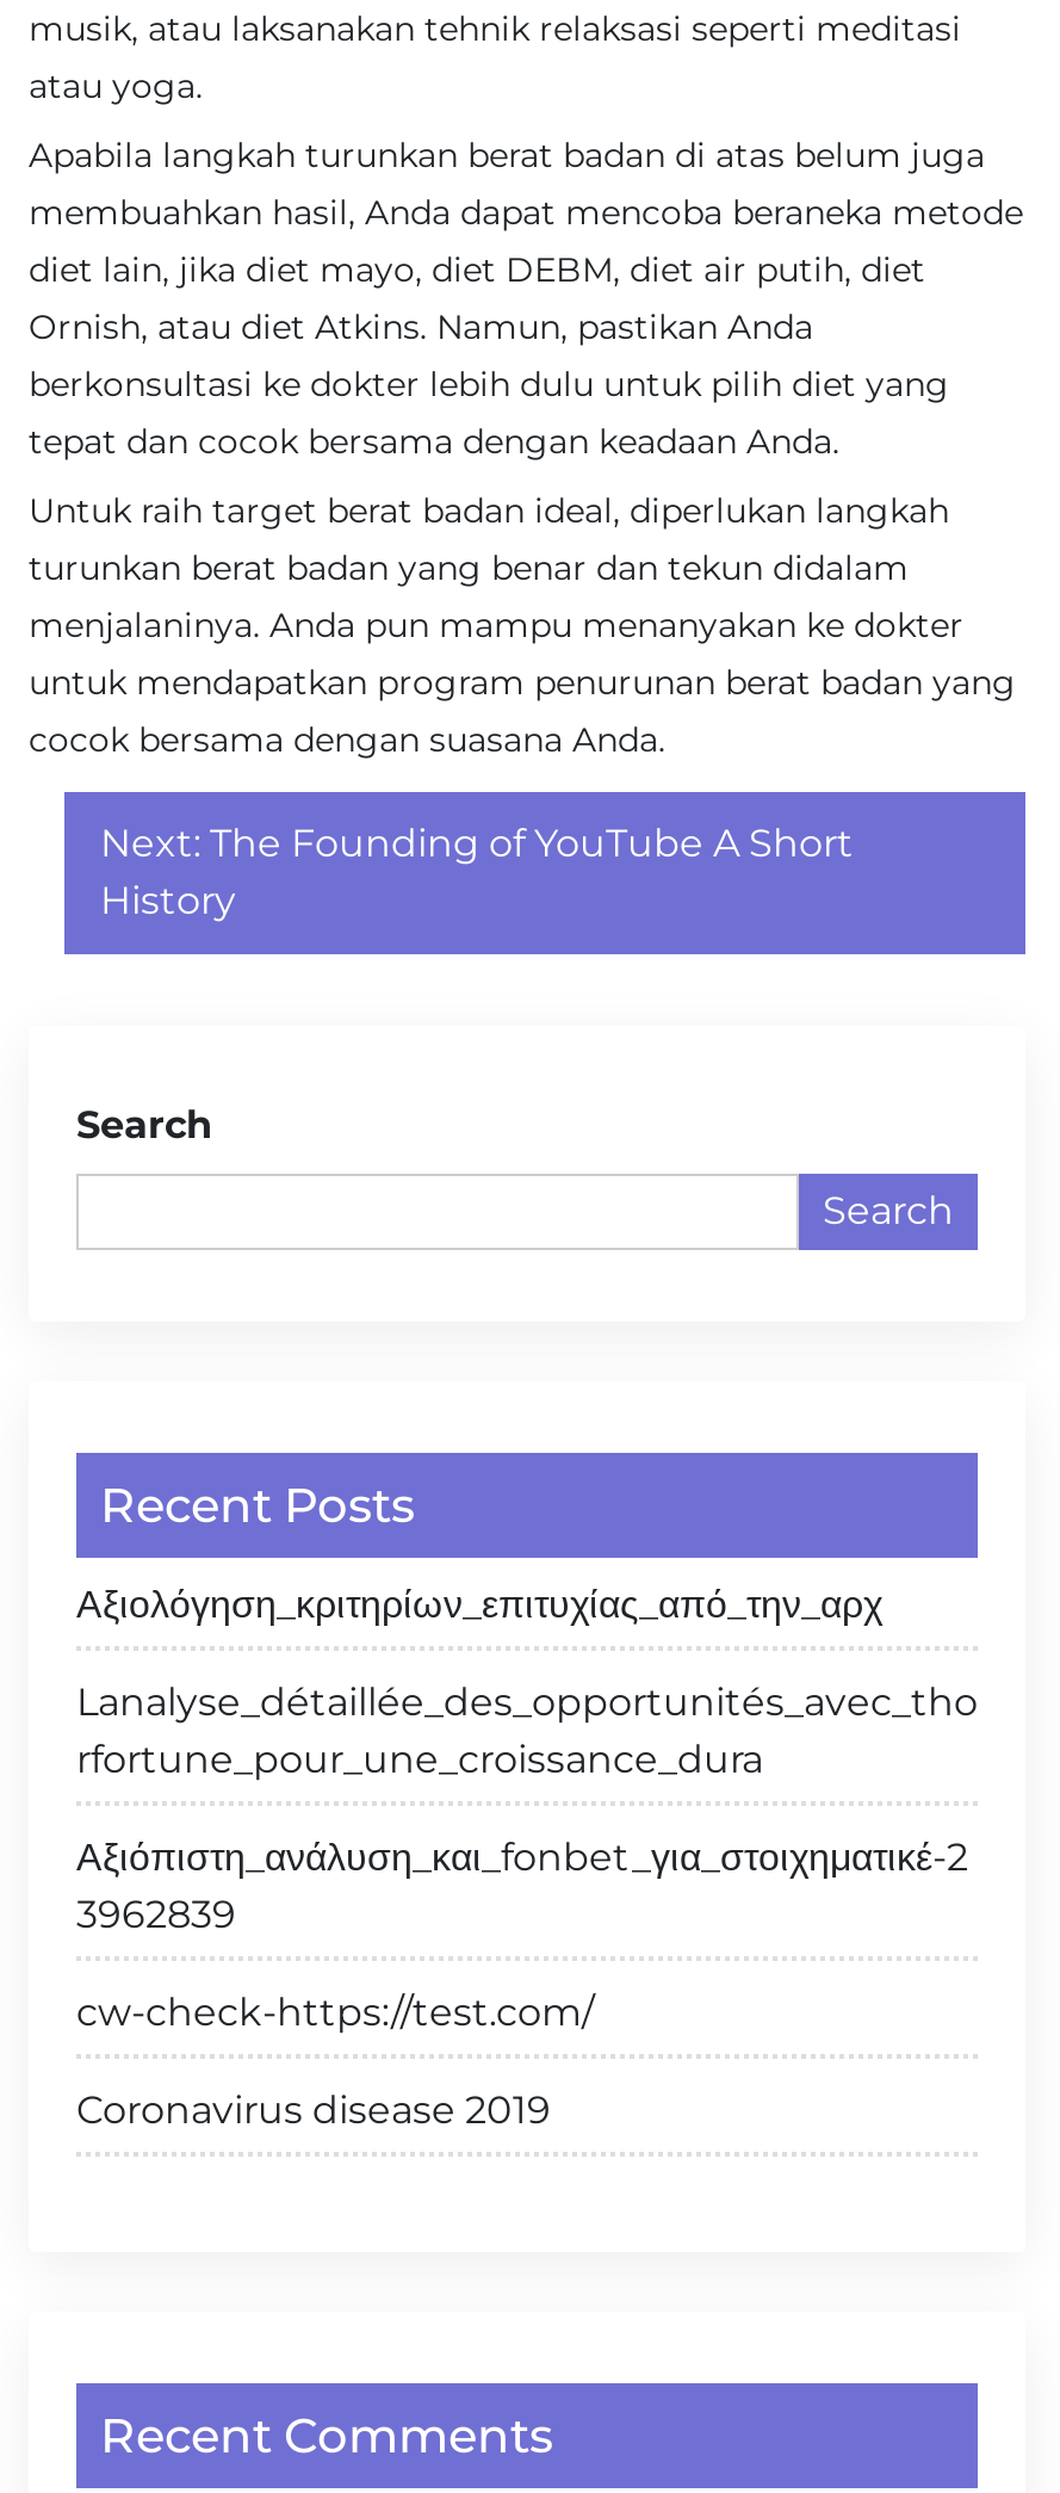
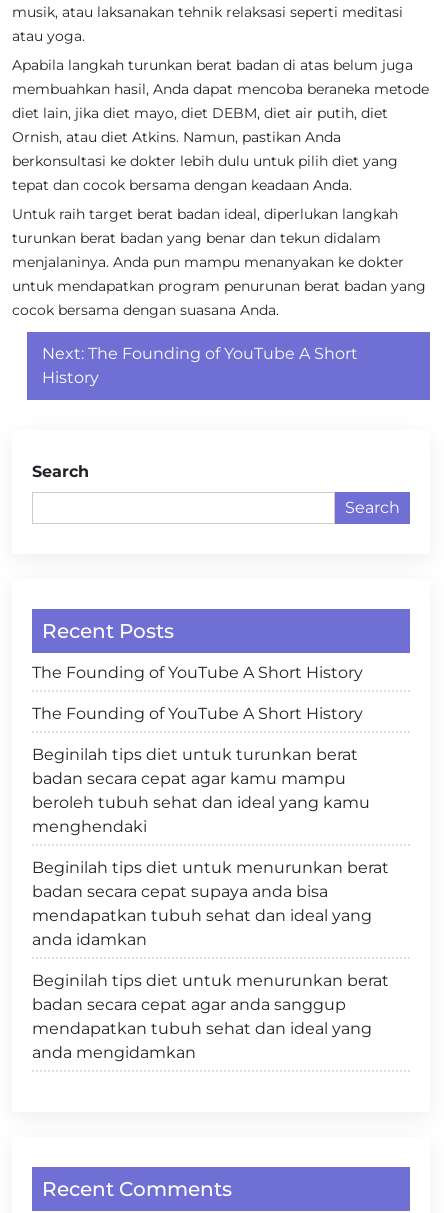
[76,1582,882,1627] Αξιολόγηση_κριτηρίων_επιτυχίας_από_την_αρχ -> [32,663,363,682] The Founding of YouTube A Short History
[76,1679,978,1782] Lanalyse_détaillée_des_opportunités_avec_tho | rfortune_pour_une_croissance_dura -> [32,704,363,723] The Founding of YouTube A Short History
[76,1835,968,1937] Αξιόπιστη_ανάλυση_και_fonbet_για_στοιχηματικέ-2 | 3962839 -> [32,745,370,836] Beginilah tips diet untuk turunkan berat | badan secara cepat agar kamu mampu | beroleh tubuh sehat dan ideal yang kamu | menghendaki
[76,1990,594,2035] cw-check-https://test.com/ -> [32,858,389,949] Beginilah tips diet untuk menurunkan berat | badan secara cepat supaya anda bisa | mendapatkan tubuh sehat dan ideal yang | anda idamkan
[76,2087,551,2133] Coronavirus disease 2019 -> [32,971,389,1062] Beginilah tips diet untuk menurunkan berat | badan secara cepat agar anda sanggup | mendapatkan tubuh sehat dan ideal yang | anda mengidamkan

